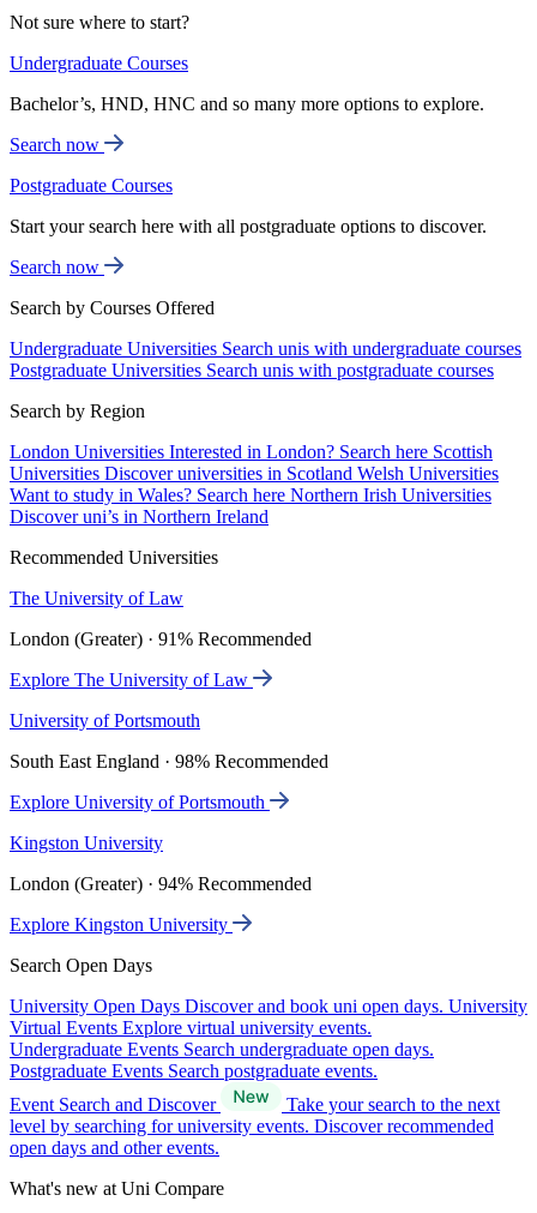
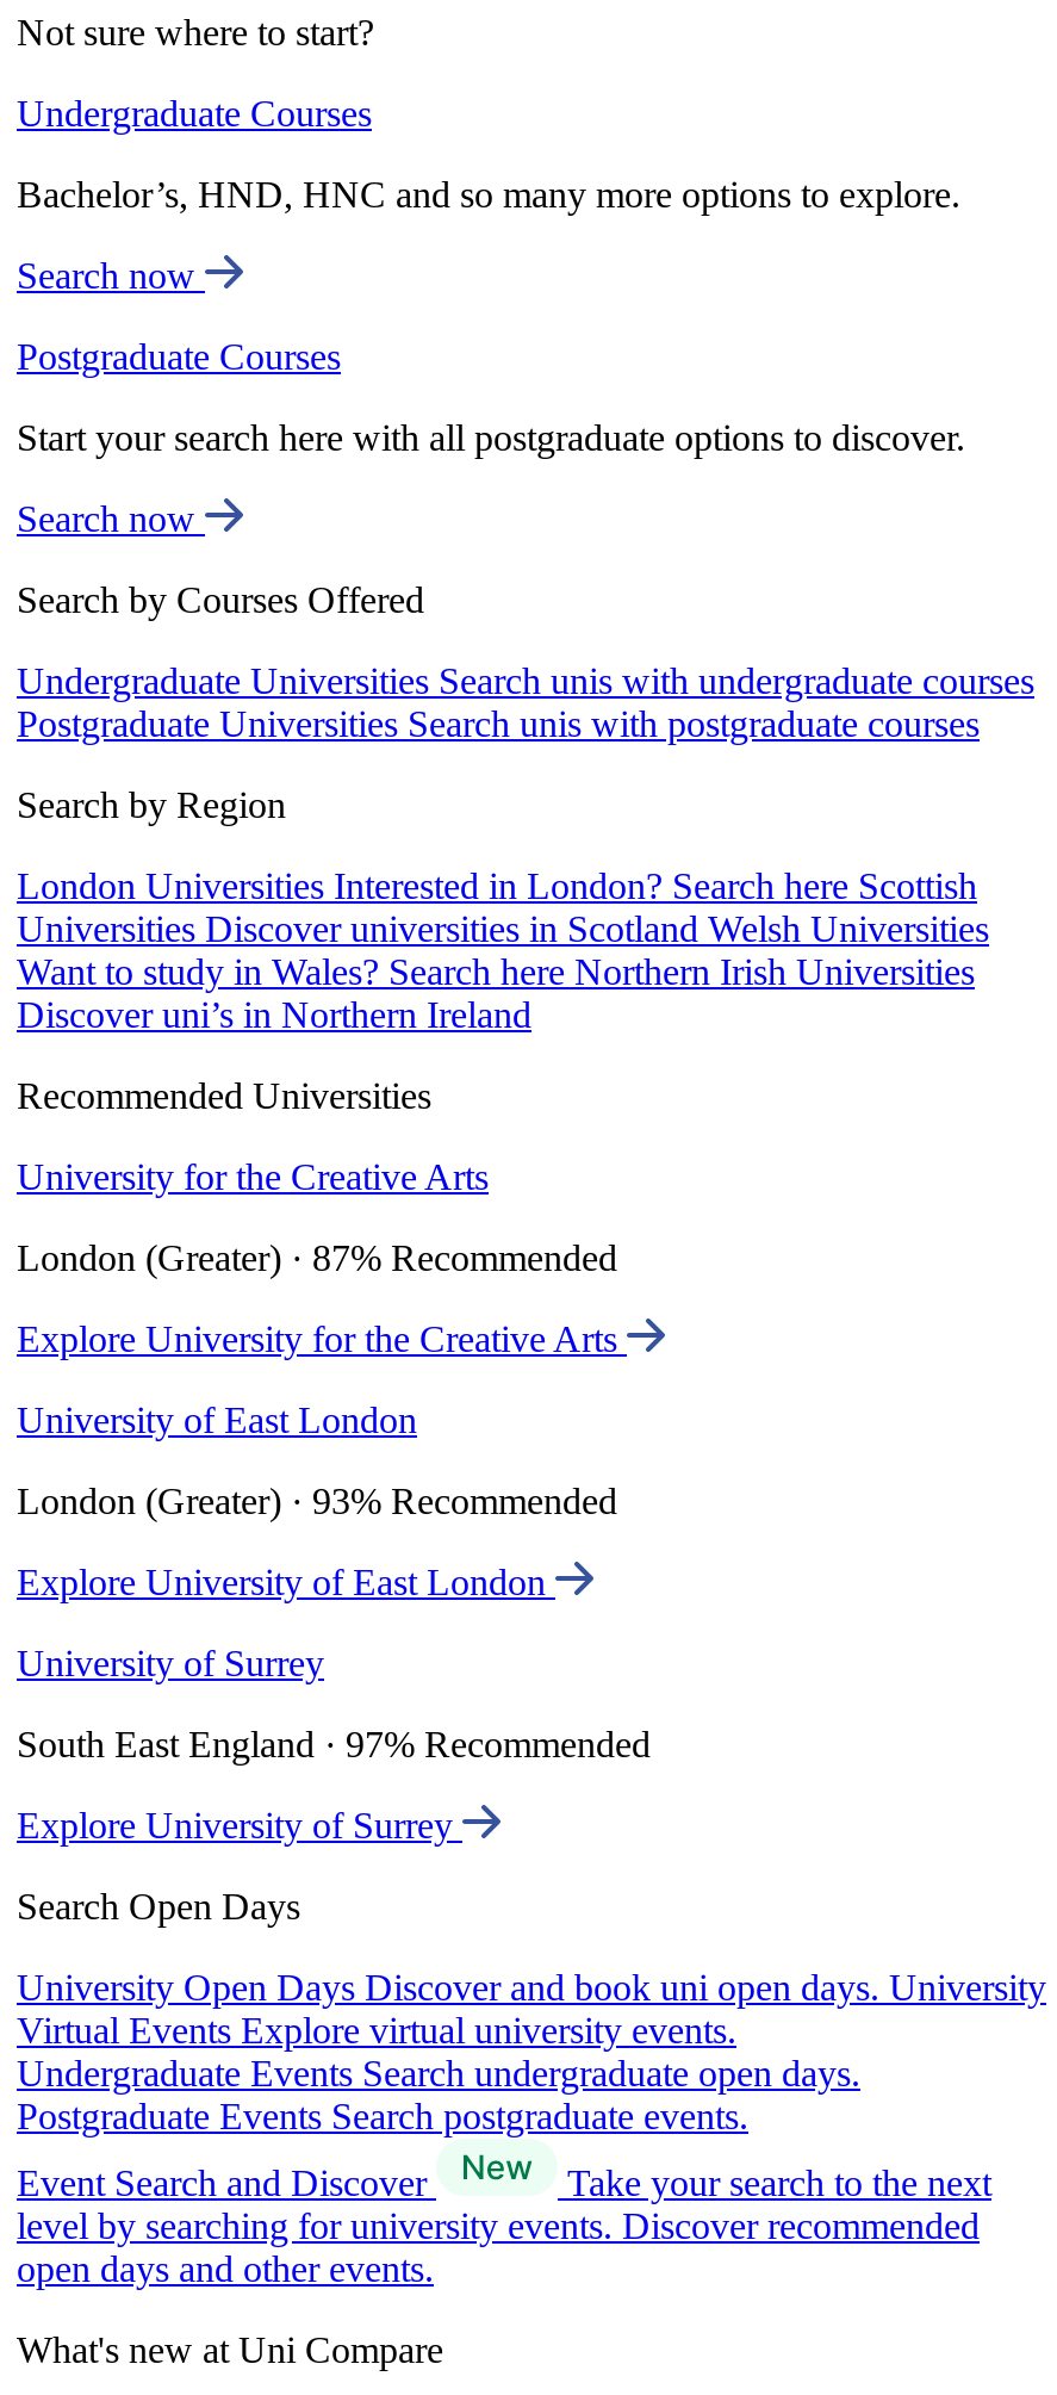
[10,588,183,608] The University of Law -> [17,1157,489,1197] University for the Creative Arts
[10,629,312,649] London (Greater) · 91% Recommended -> [17,1238,617,1278] London (Greater) · 87% Recommended
[10,670,253,690] Explore The University of Law -> [17,1319,627,1359] Explore University for the Creative Arts
[10,710,200,731] University of Portsmouth -> [17,1400,417,1440] University of East London
[10,751,328,772] South East England · 98% Recommended -> [17,1481,617,1521] London (Greater) · 93% Recommended
[10,792,270,812] Explore University of Portsmouth -> [17,1562,555,1602] Explore University of East London
[10,833,163,853] Kingston University -> [17,1643,324,1684] University of Surrey
[10,874,312,894] London (Greater) · 94% Recommended -> [17,1724,651,1765] South East England · 97% Recommended
[10,914,233,935] Explore Kingston University -> [17,1805,462,1846] Explore University of Surrey

